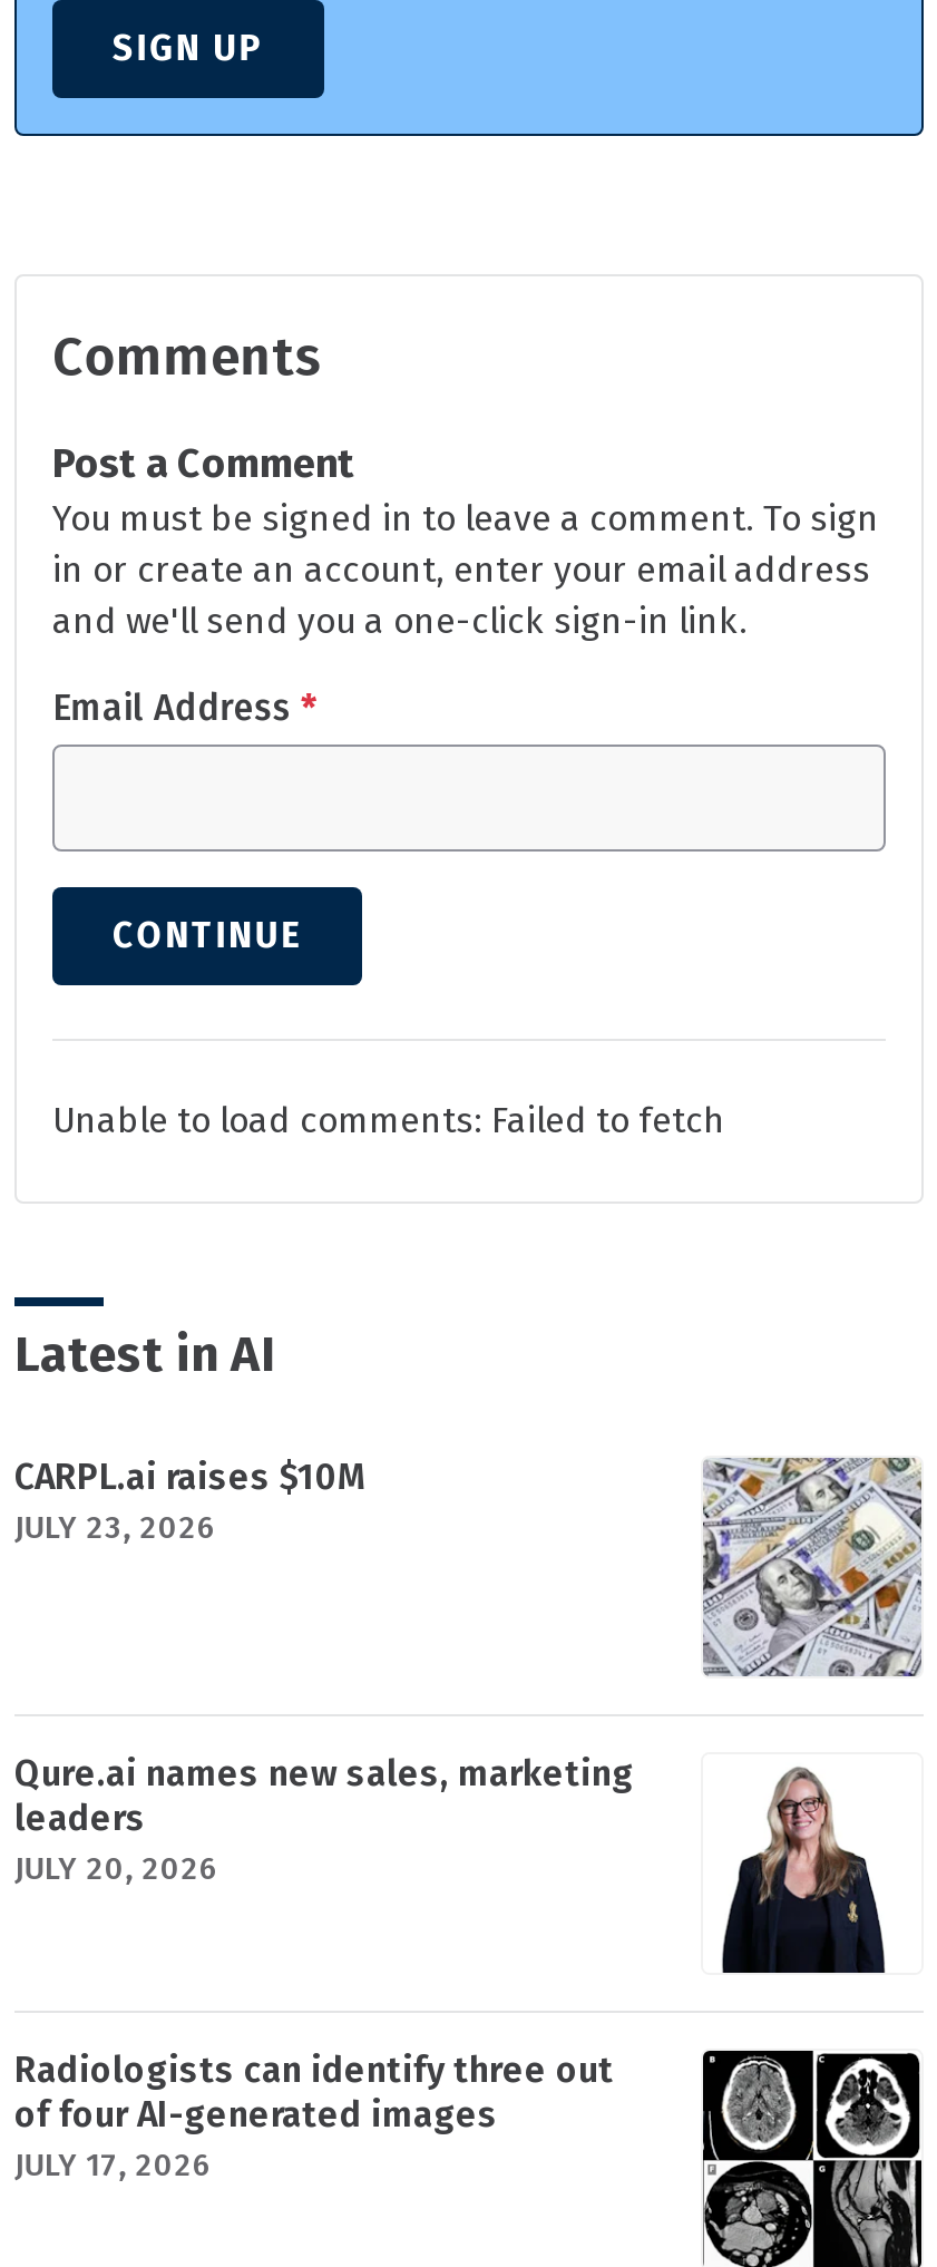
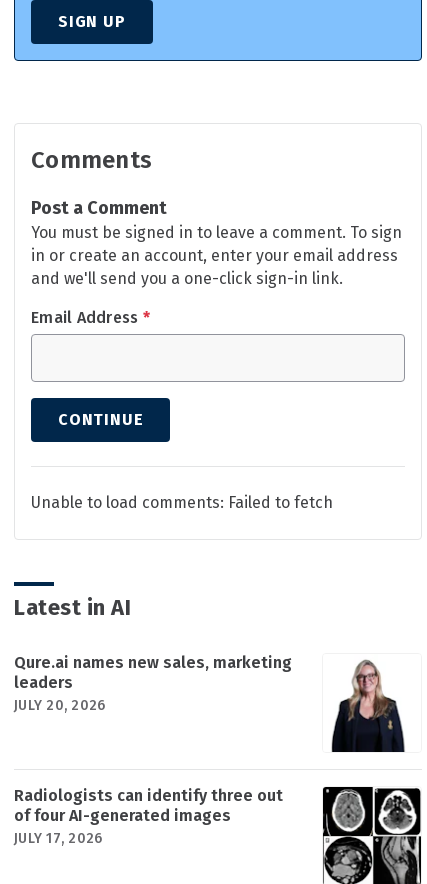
[14,1456,367,1547] CARPL.ai raises $10M | JULY 23, 2026 -> none
[701,1456,924,1679] [image] -> none

